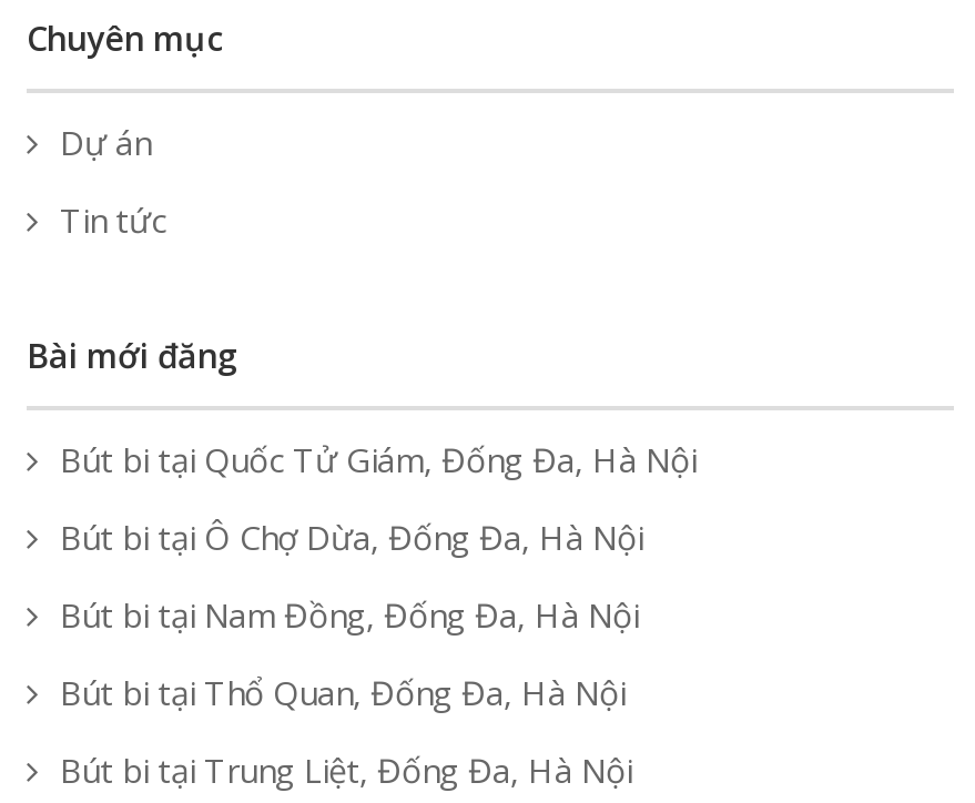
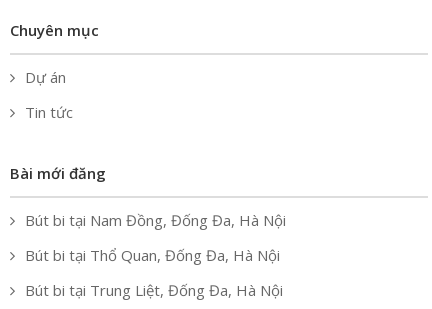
[60,437,697,559] Bút bi tại Quốc Tử Giám, Đống Đa, Hà Nội | Bút bi tại Ô Chợ Dừa, Đống Đa, Hà Nội -> none

